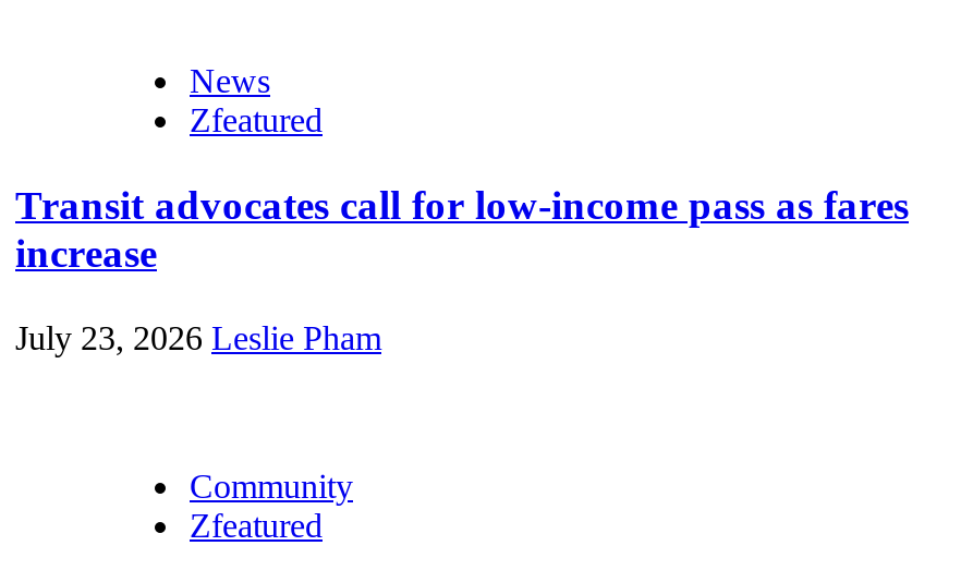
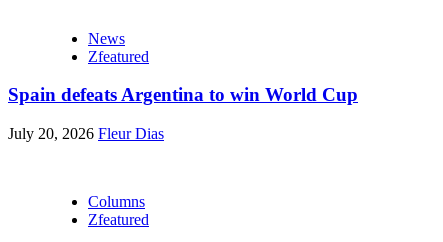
[15,182,909,275] Transit advocates call for low-income pass as fares | increase -> [8,84,358,105] Spain defeats Argentina to win World Cup
[15,318,381,355] July 23, 2026 Leslie Pham -> [8,125,164,142] July 20, 2026 Fleur Dias
[190,466,353,504] Community -> [88,193,145,210] Columns

